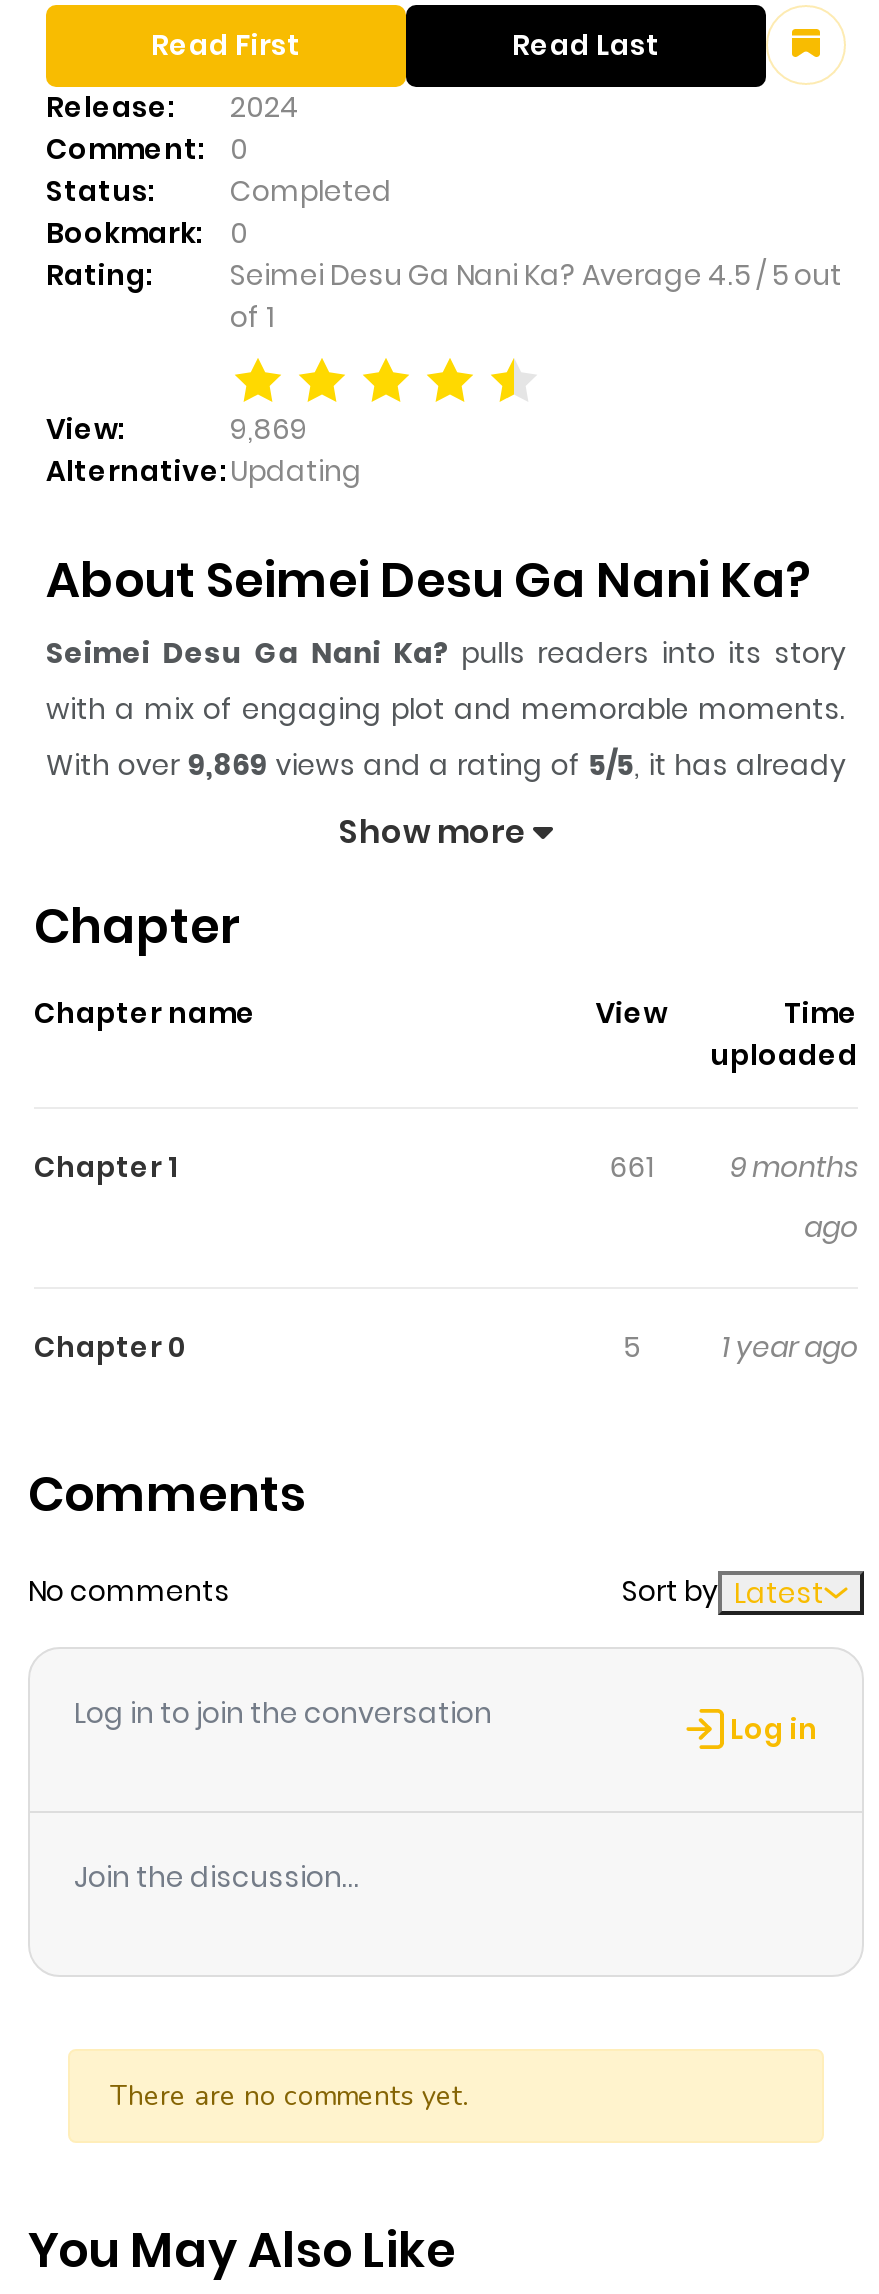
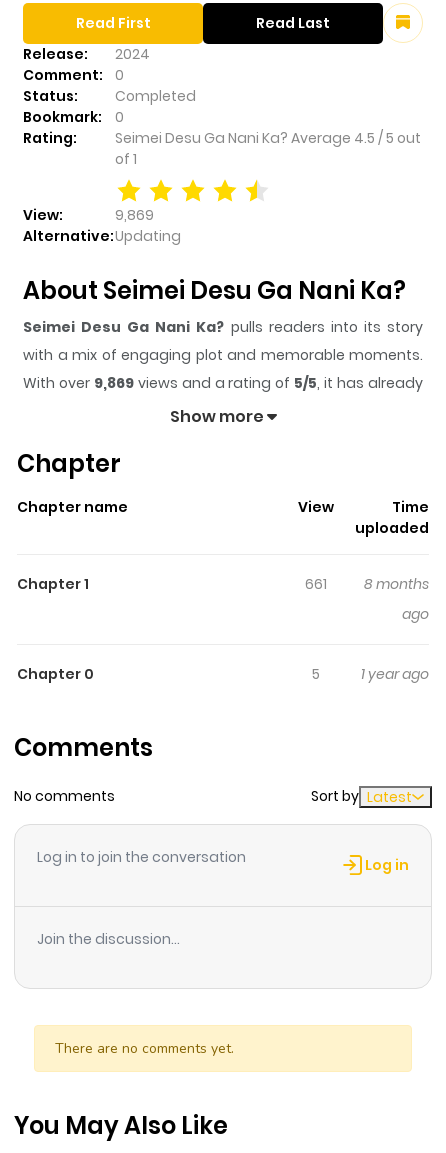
[609,1146,858,1186] 661 9 months -> [305,574,429,594] 661 8 months

